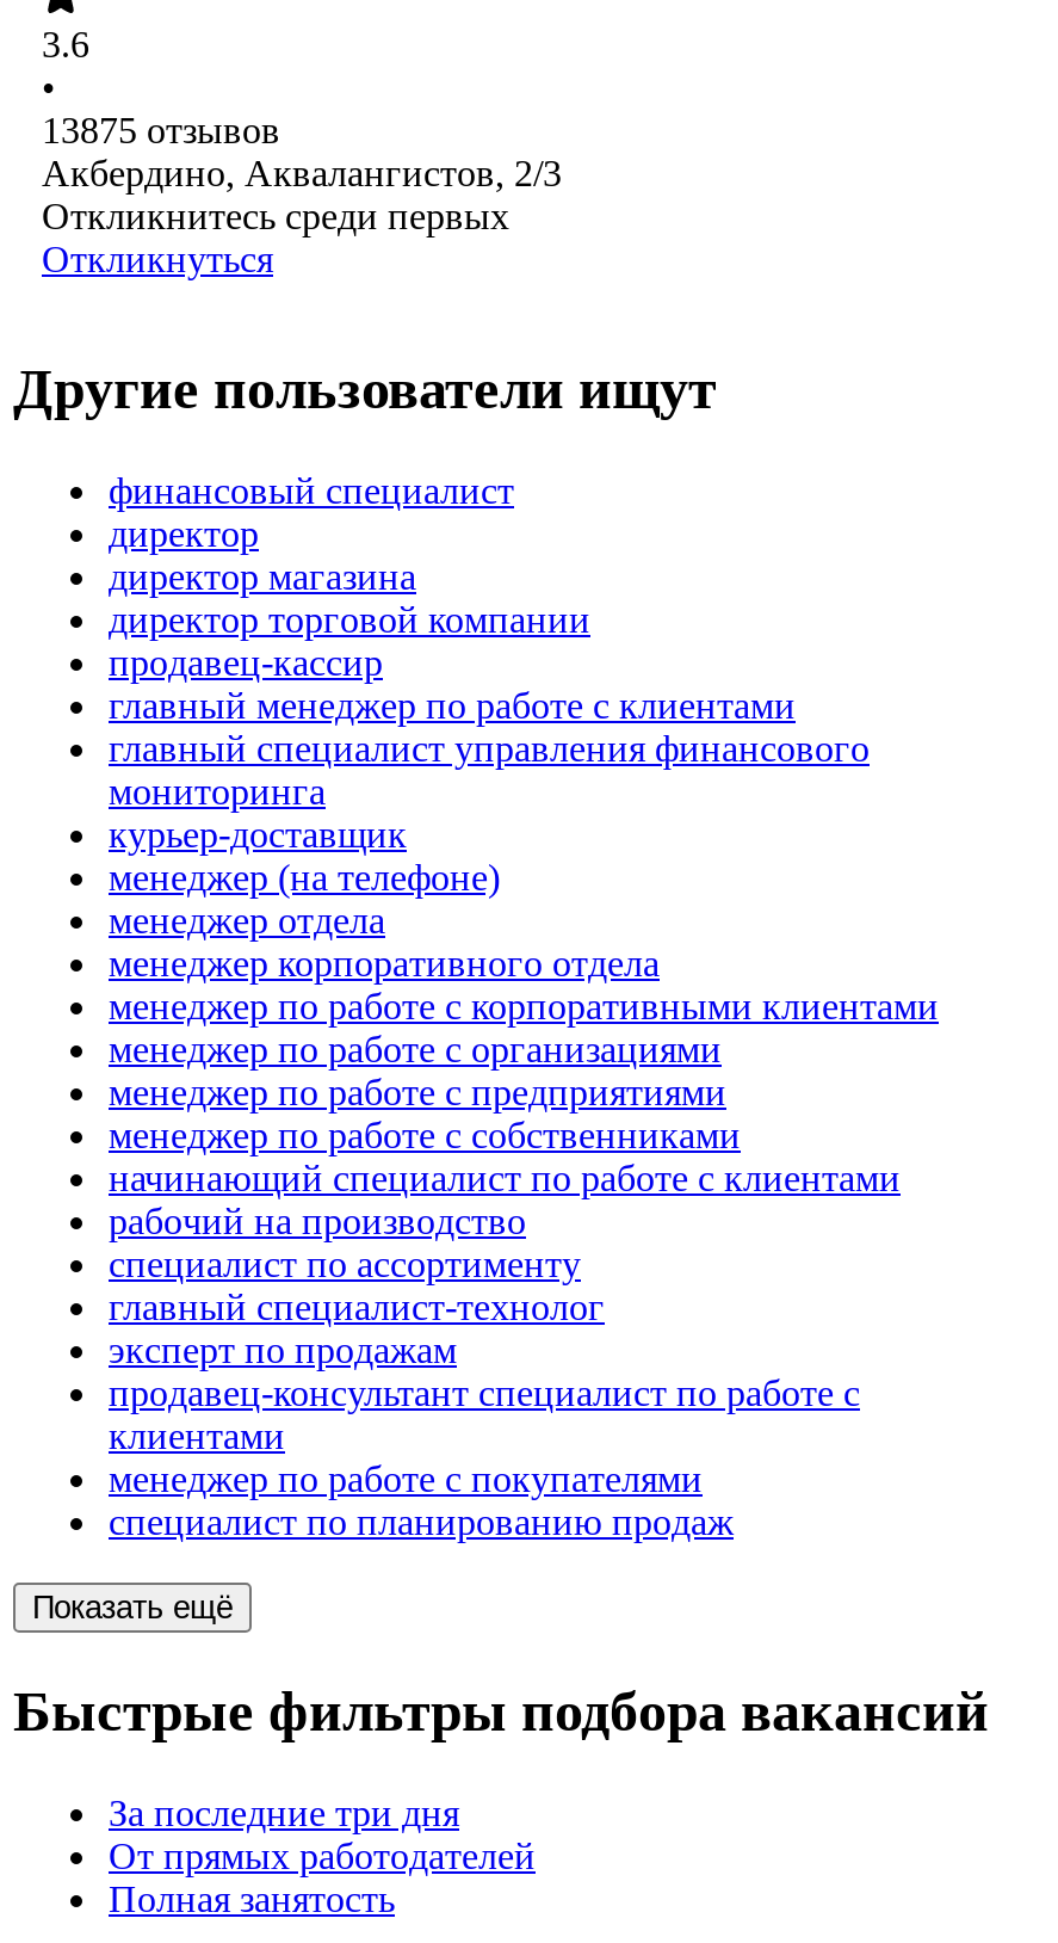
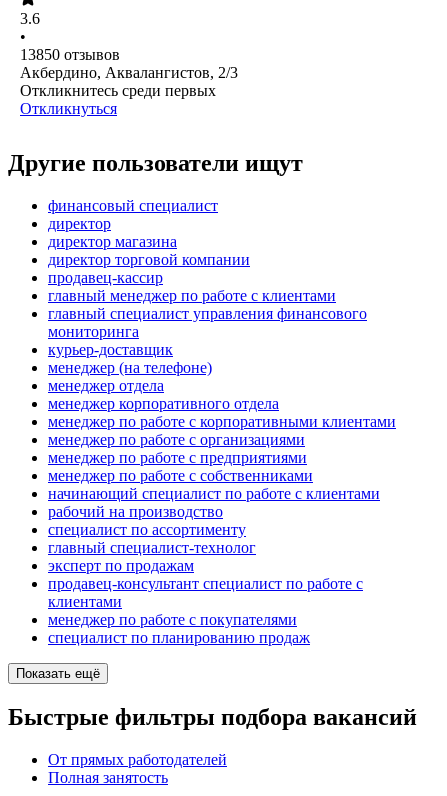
[42,111,280,152] 13875 отзывов -> [20,46,120,63] 13850 отзывов
[109,1793,459,1833] За последние три дня -> none

